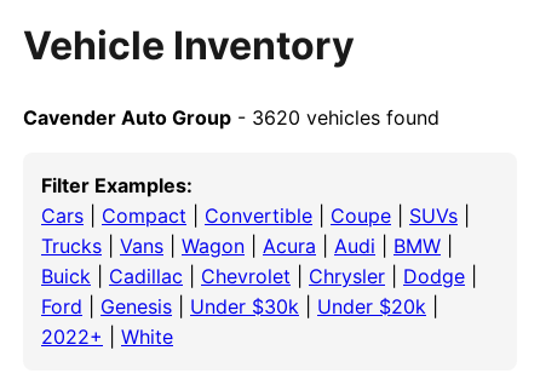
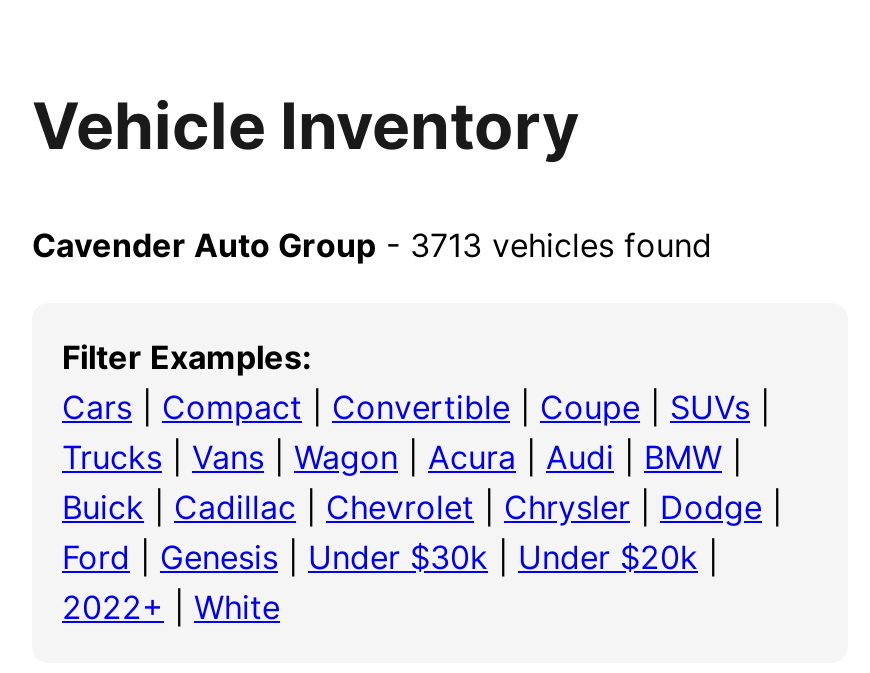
[23,105,440,129] Cavender Auto Group - 3620 vehicles found -> [32,225,712,265] Cavender Auto Group - 3713 vehicles found

